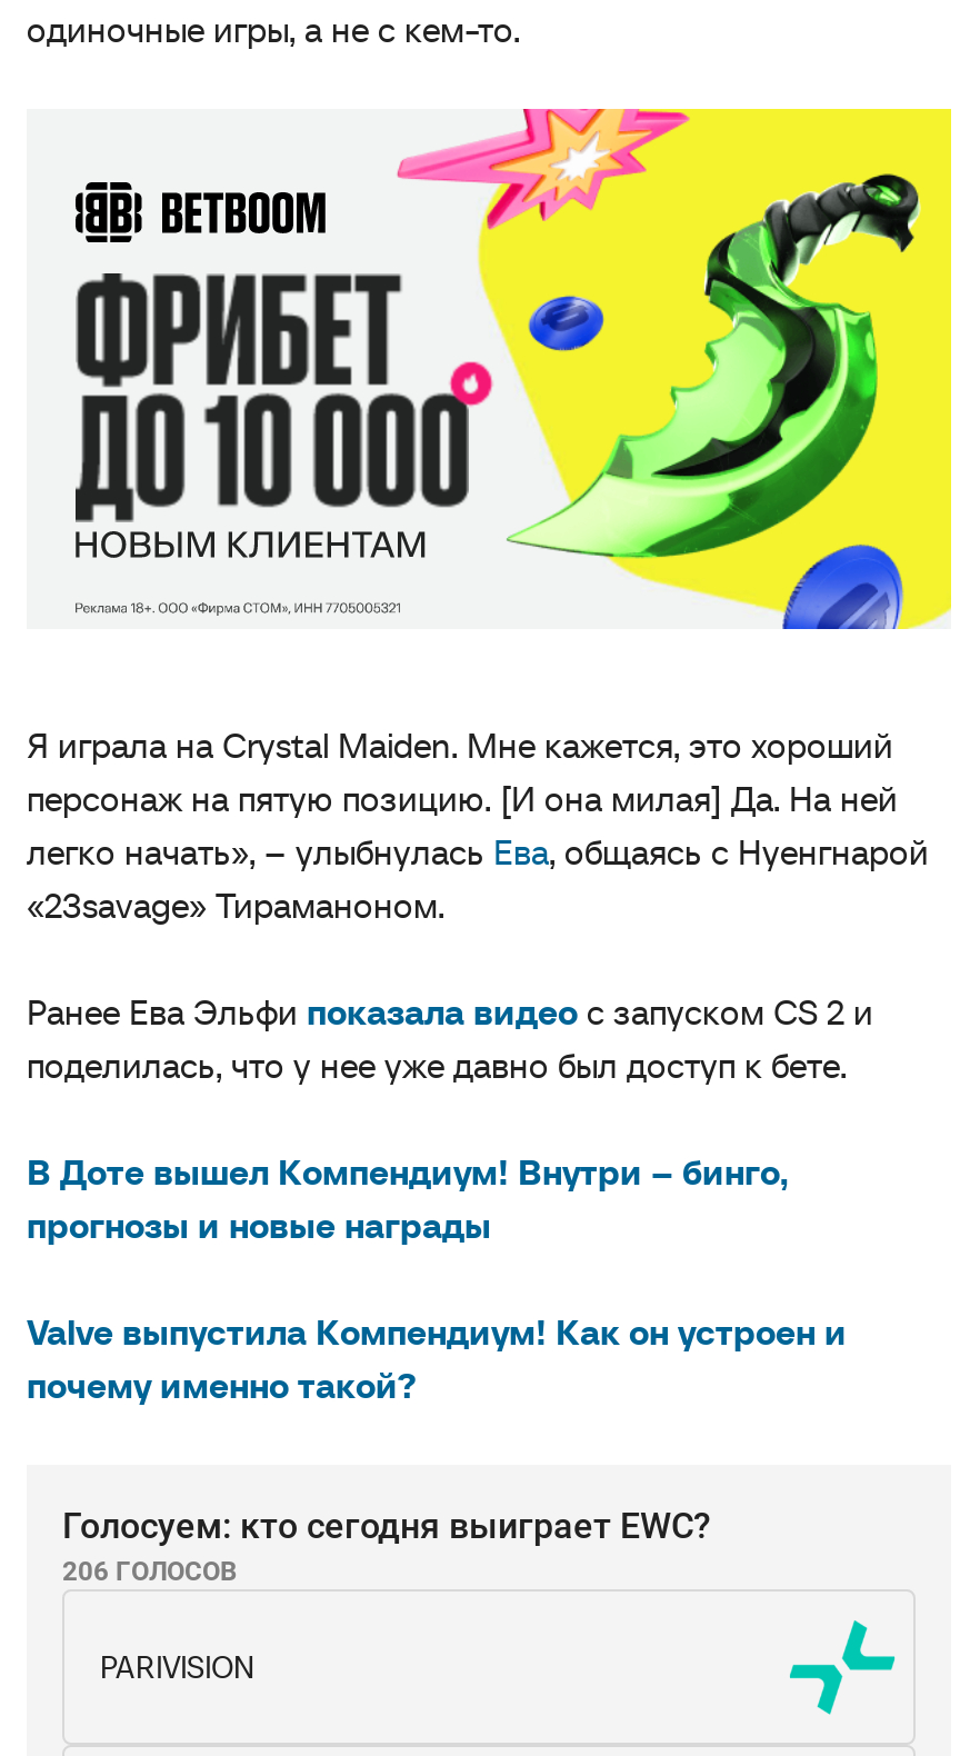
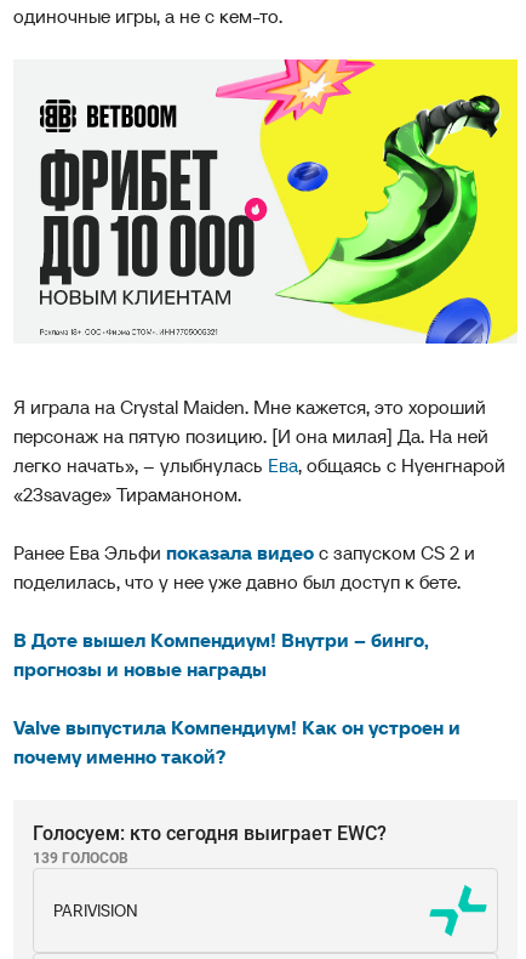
[62,1556,238,1587] 206 ГОЛОСОВ -> [33,850,128,867] 139 ГОЛОСОВ

